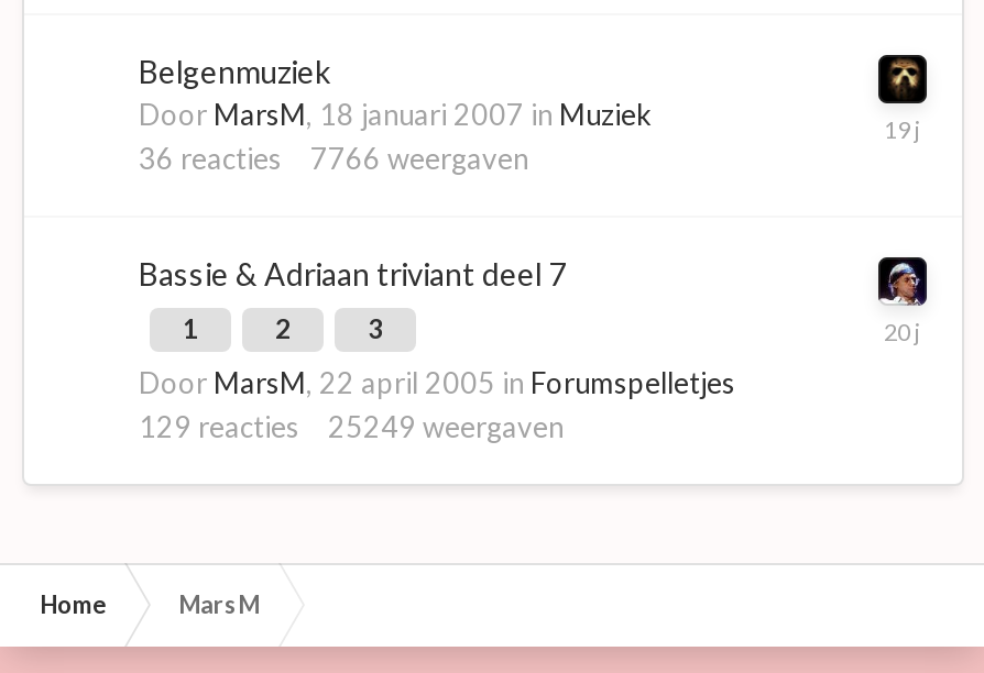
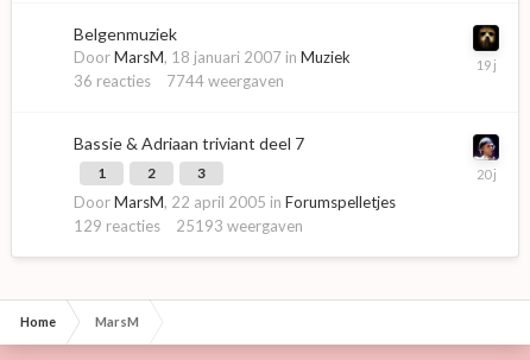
[139,141,528,176] 36 reacties 7766 weergaven -> [74,71,284,90] 36 reacties 7744 weergaven
[139,409,564,444] 129 reacties 25249 weergaven -> [74,216,303,235] 129 reacties 25193 weergaven

